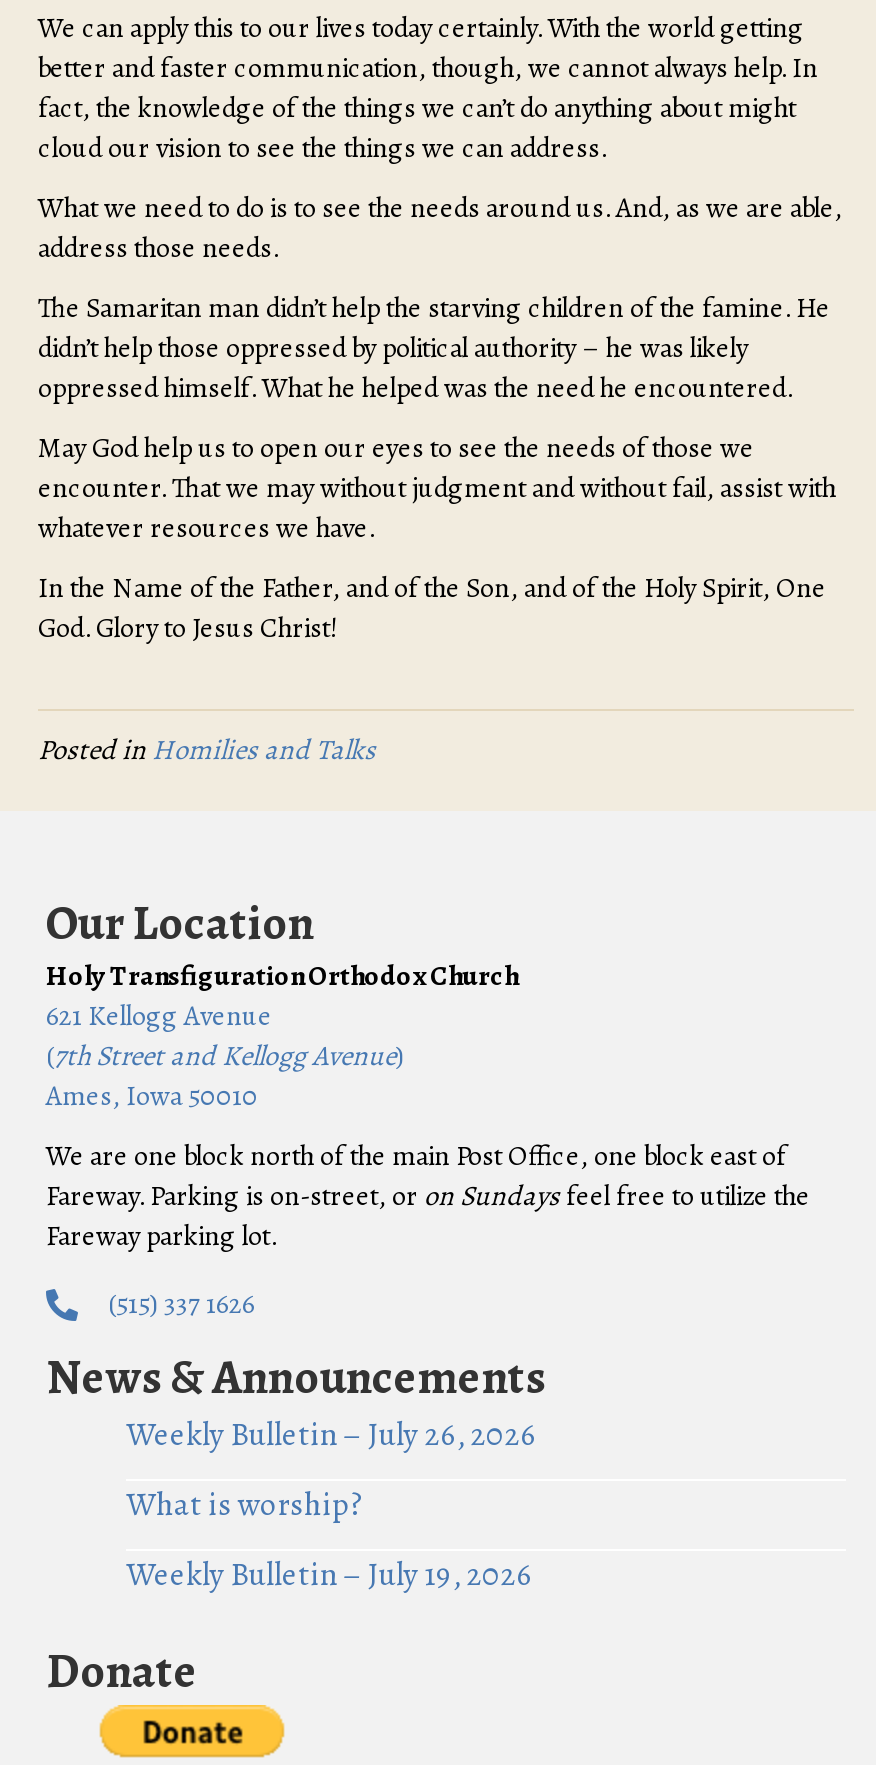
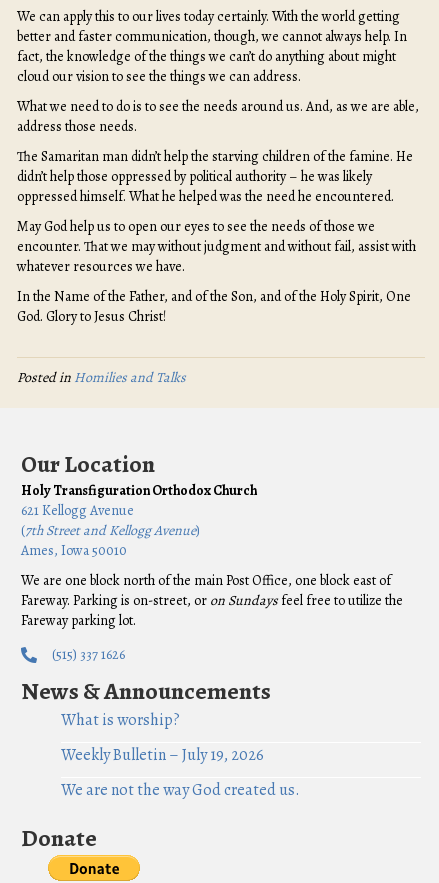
[126,1413,536,1457] Weekly Bulletin – July 26, 2026 -> none
moved [126,1483,532,1597] -> [61,709,264,766]: What is worship? | Weekly Bulletin – July 19, 2026
none -> [61,779,300,801] We are not the way God created us.

